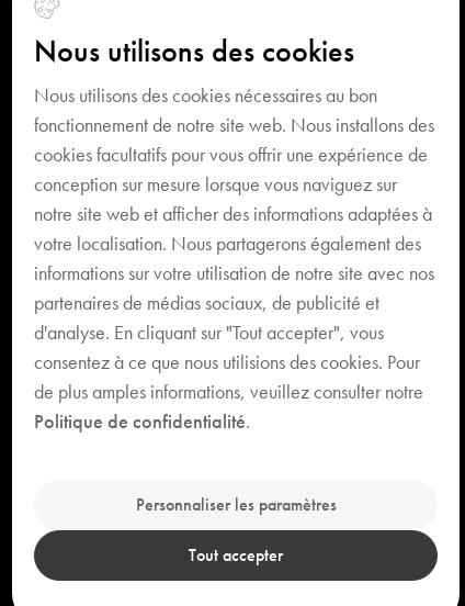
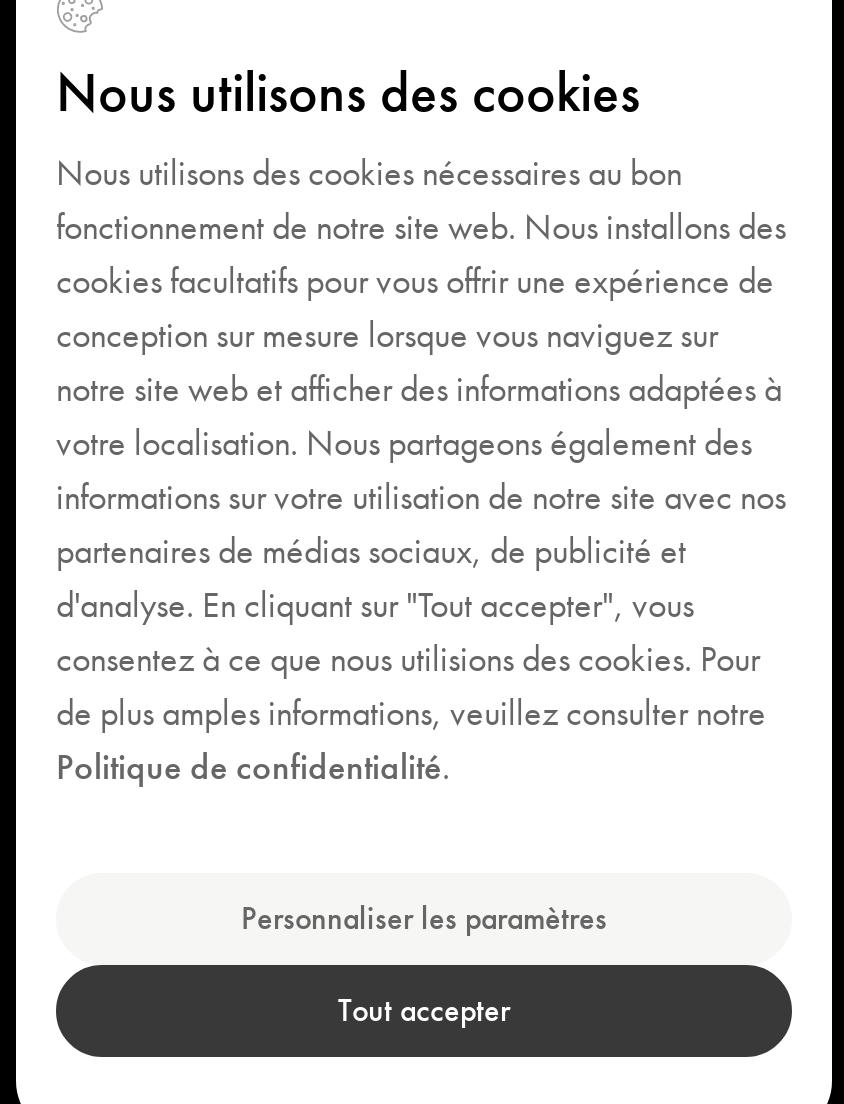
[34,230,421,255] votre localisation. Nous partagerons également des -> [56,419,752,465] votre localisation. Nous partageons également des

